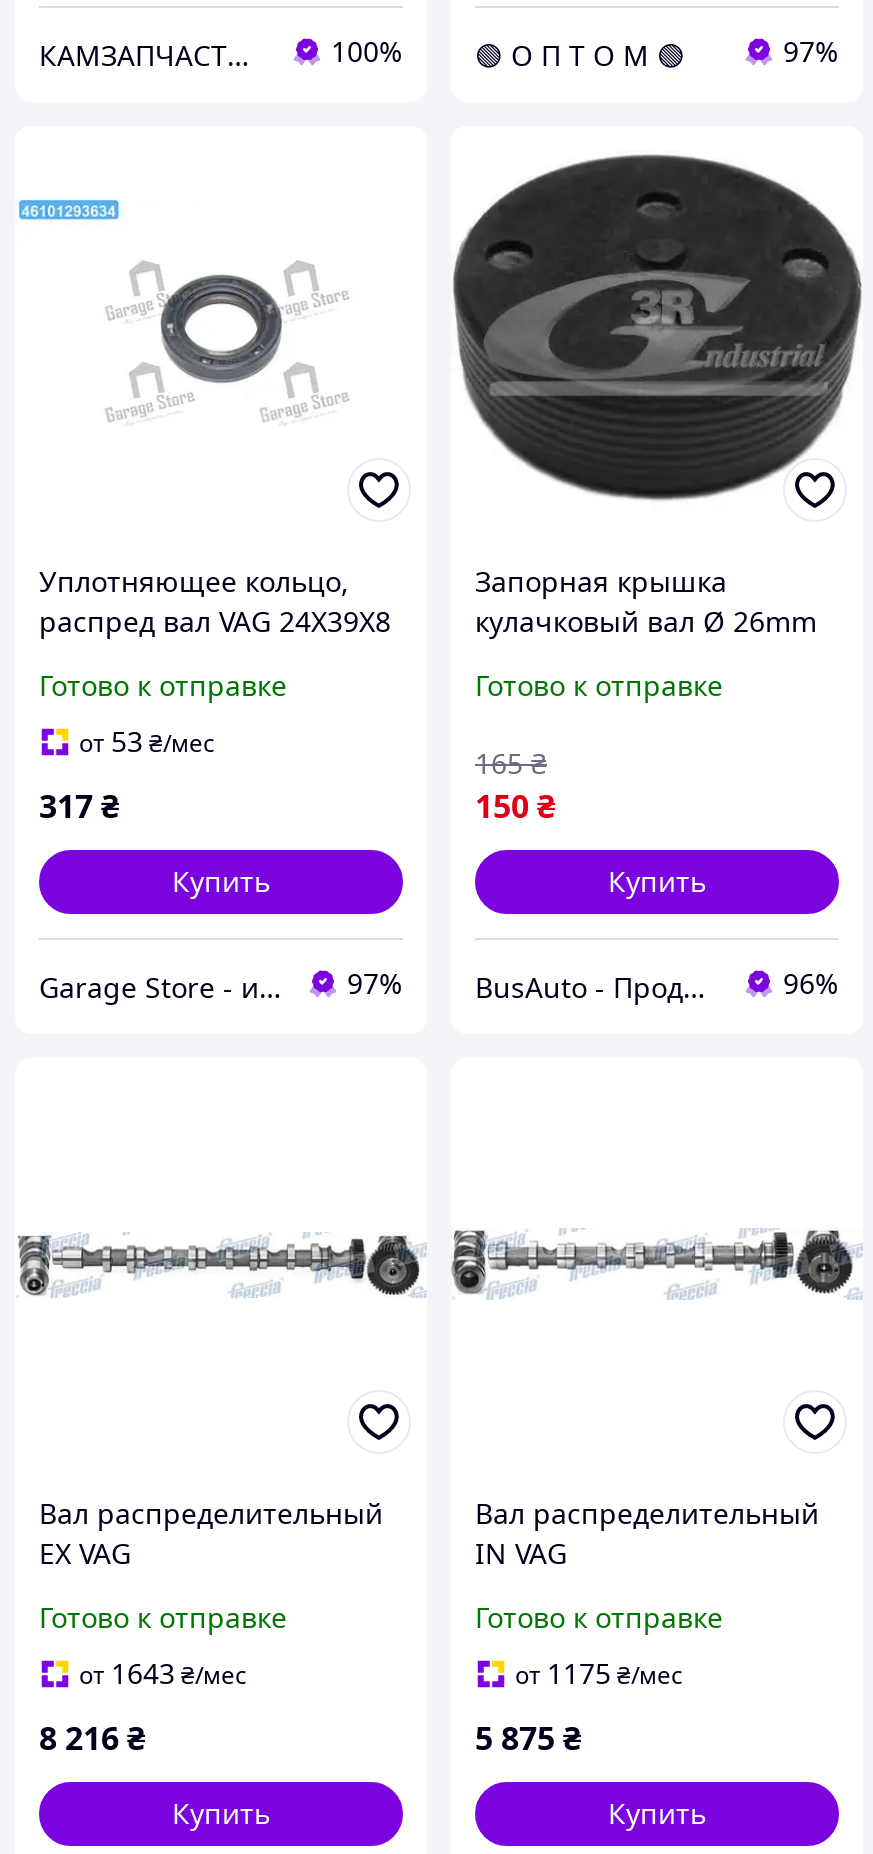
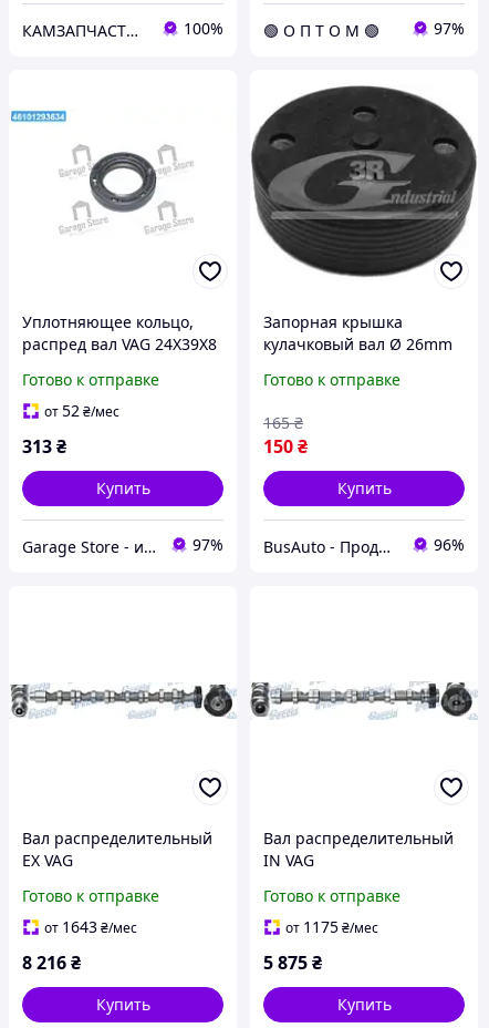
[79,722,215,760] от 53 ₴/мес -> [44,400,119,421] от 52 ₴/мес
[39,784,119,828] 317 ₴ -> [22,434,66,459] 313 ₴

